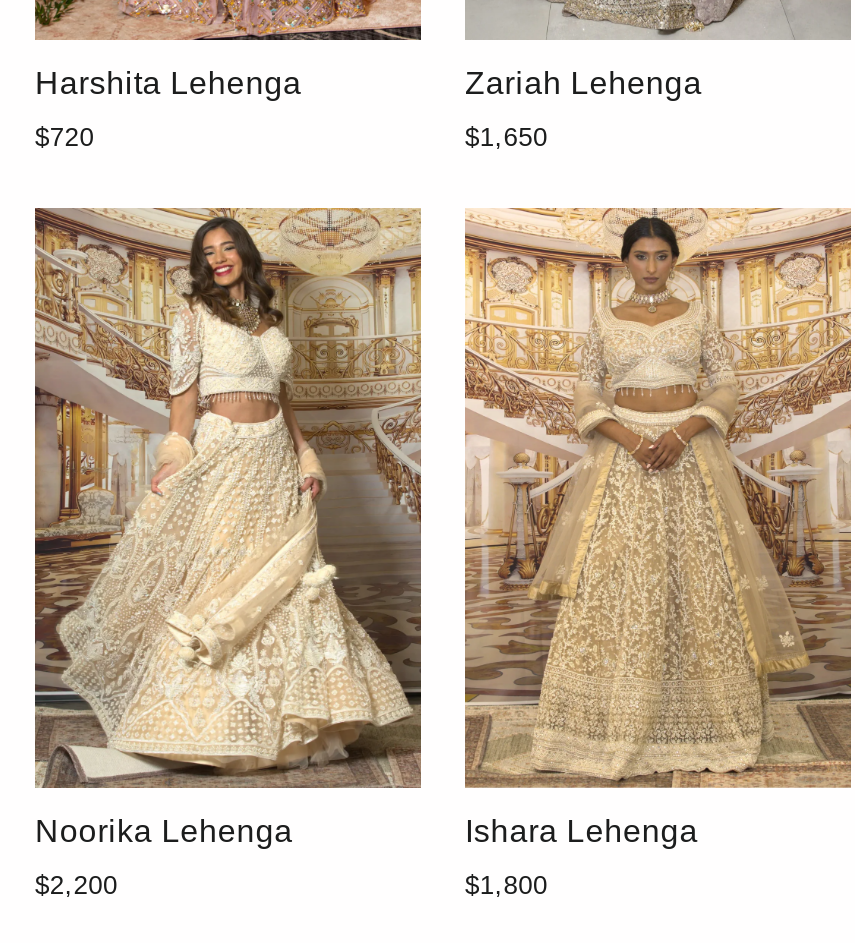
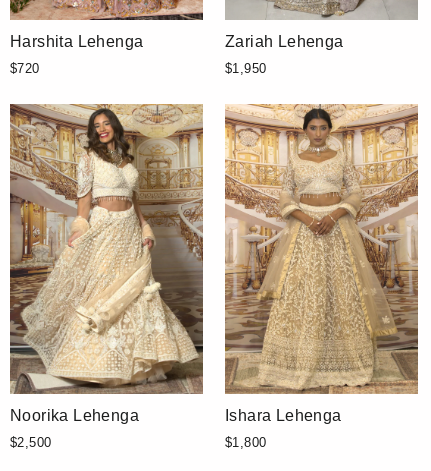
[465,122,548,152] $1,650 -> [225,61,266,76] $1,950
[35,869,118,899] $2,200 -> [10,434,51,449] $2,500

